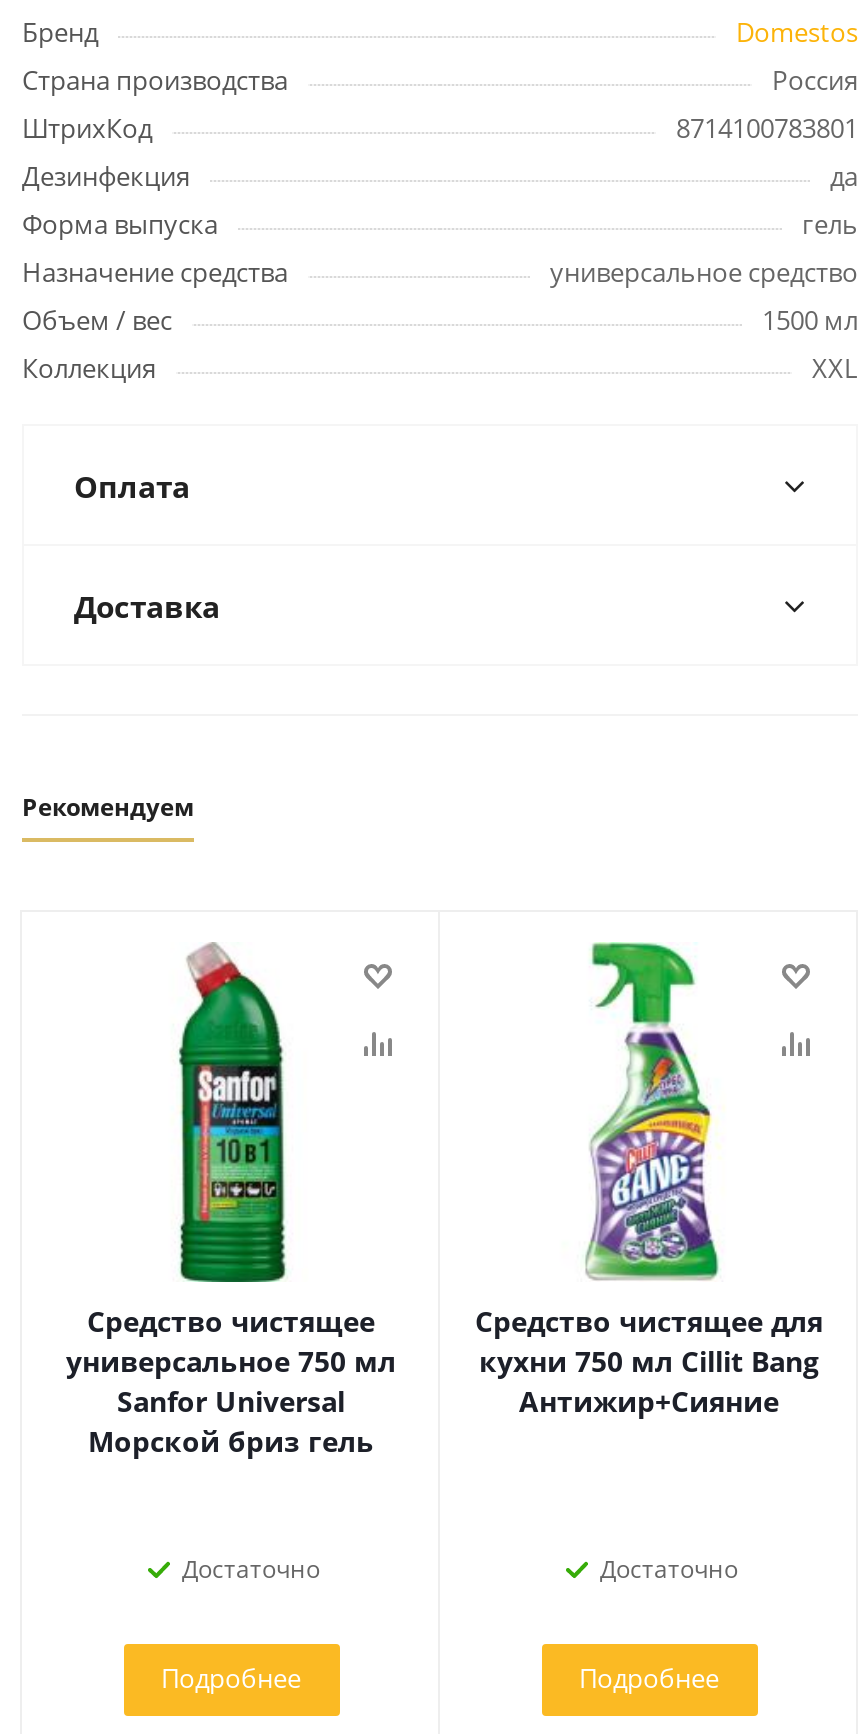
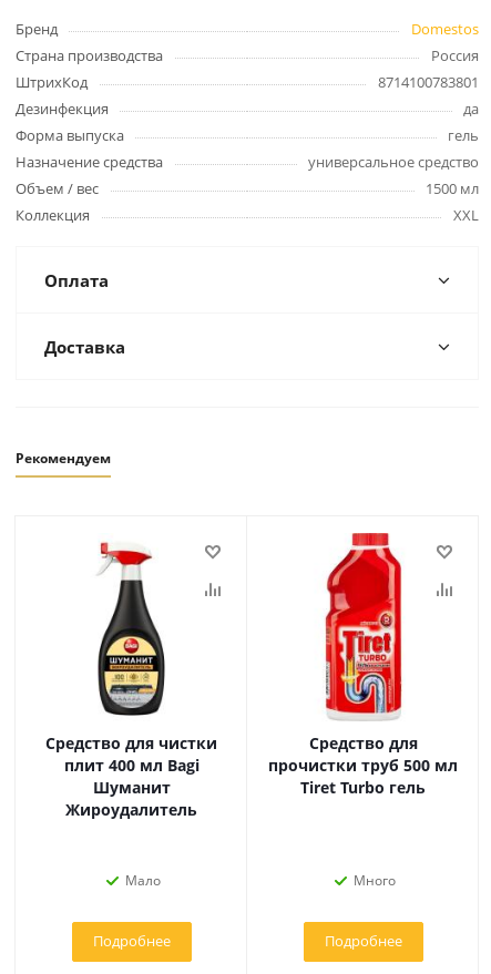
[66,942,396,1460] [image] | Средство чистящее | универсальное 750 мл | Sanfor Universal | Морской бриз гель -> [45,534,217,820] [image] | Средство для чистки | плит 400 мл Bagi | Шуманит | Жироудалитель
[475,940,823,1420] [image] | Средство чистящее для | кухни 750 мл Cillit Bang | Антижир+Сияние -> [268,532,458,798] [image] | Средство для | прочистки труб 500 мл | Tiret Turbo гель
[182,1552,320,1586] Достаточно -> [125,871,160,890] Мало
[600,1552,738,1586] Достаточно -> [353,871,395,890] Много

